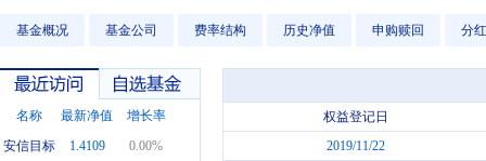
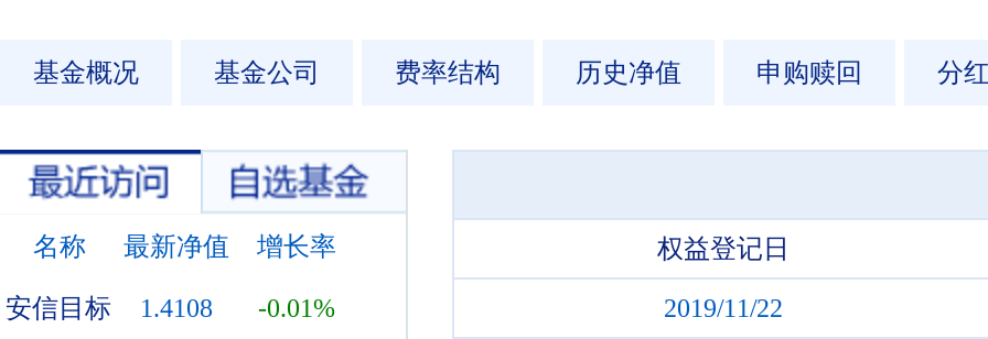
[69,138,105,153] 1.4109 -> [140,293,213,324] 1.4108
[129,138,163,153] 0.00% -> [258,293,335,324] -0.01%

